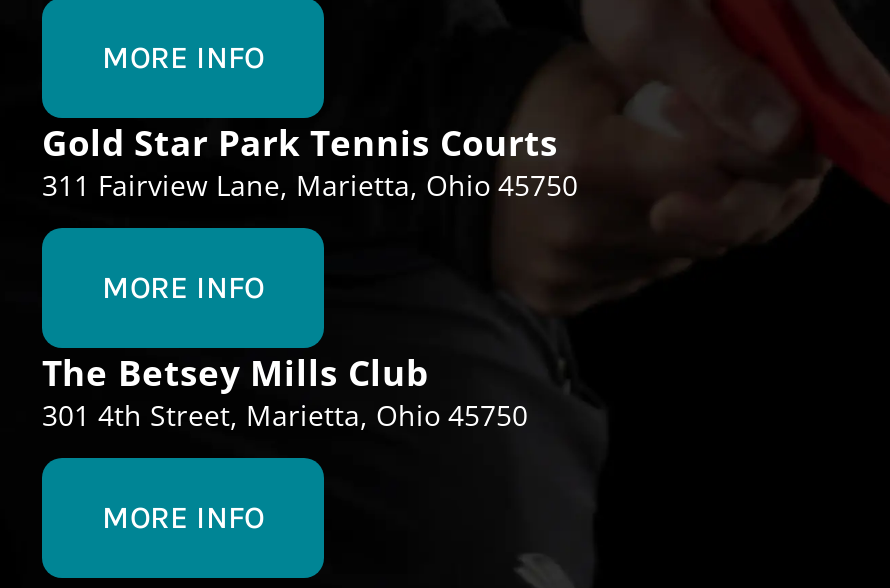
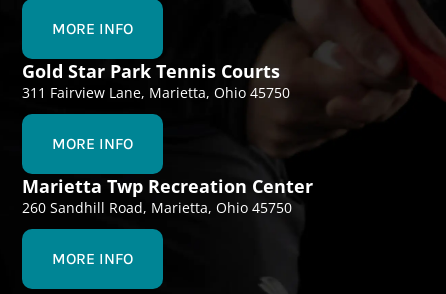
[42,348,528,434] The Betsey Mills Club | 301 4th Street, Marietta, Ohio 45750 -> [22,174,313,217] Marietta Twp Recreation Center | 260 Sandhill Road, Marietta, Ohio 45750

